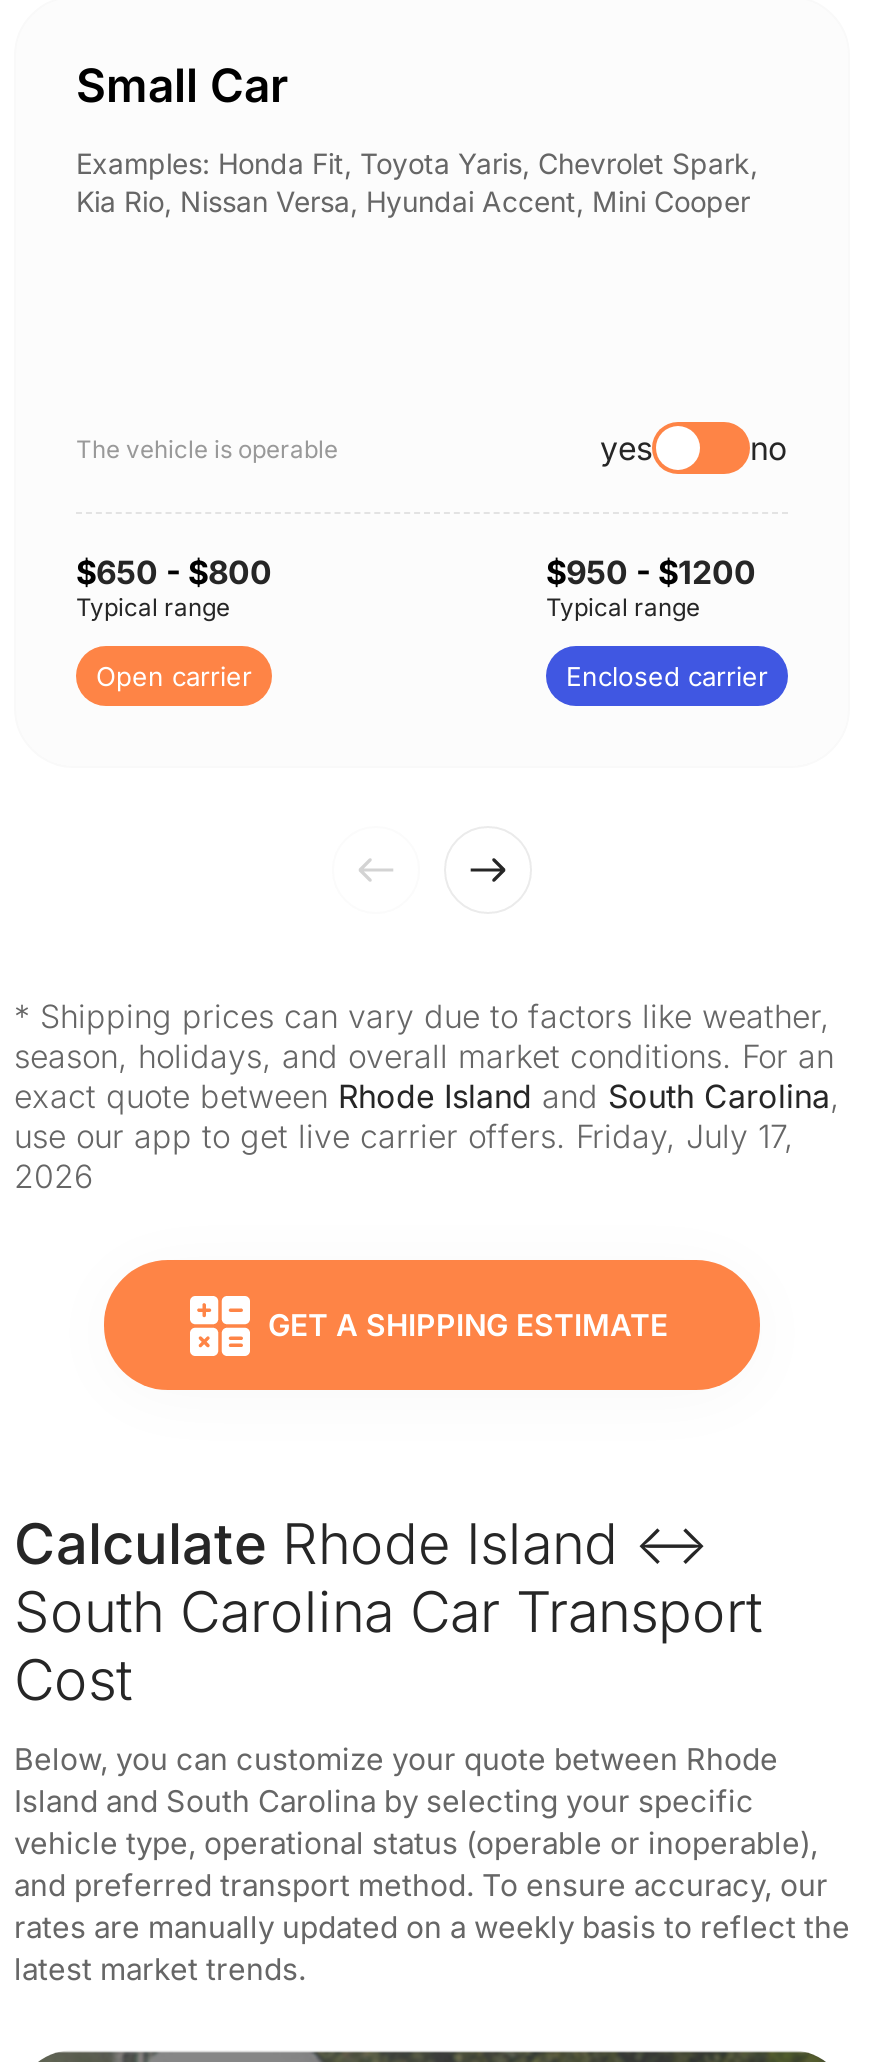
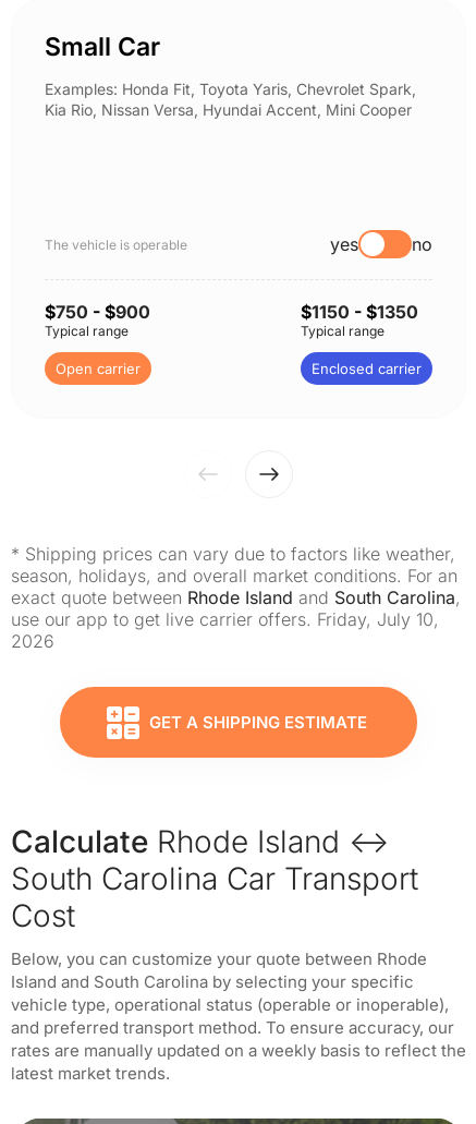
[76,552,272,592] $650 - $800 -> [45,301,150,323] $750 - $900
[546,552,756,592] $950 - $1200 -> [301,301,418,323] $1150 - $1350
[14,1116,794,1156] use our app to get live carrier offers. Friday, July 17, -> [11,608,439,630] use our app to get live carrier offers. Friday, July 10,

